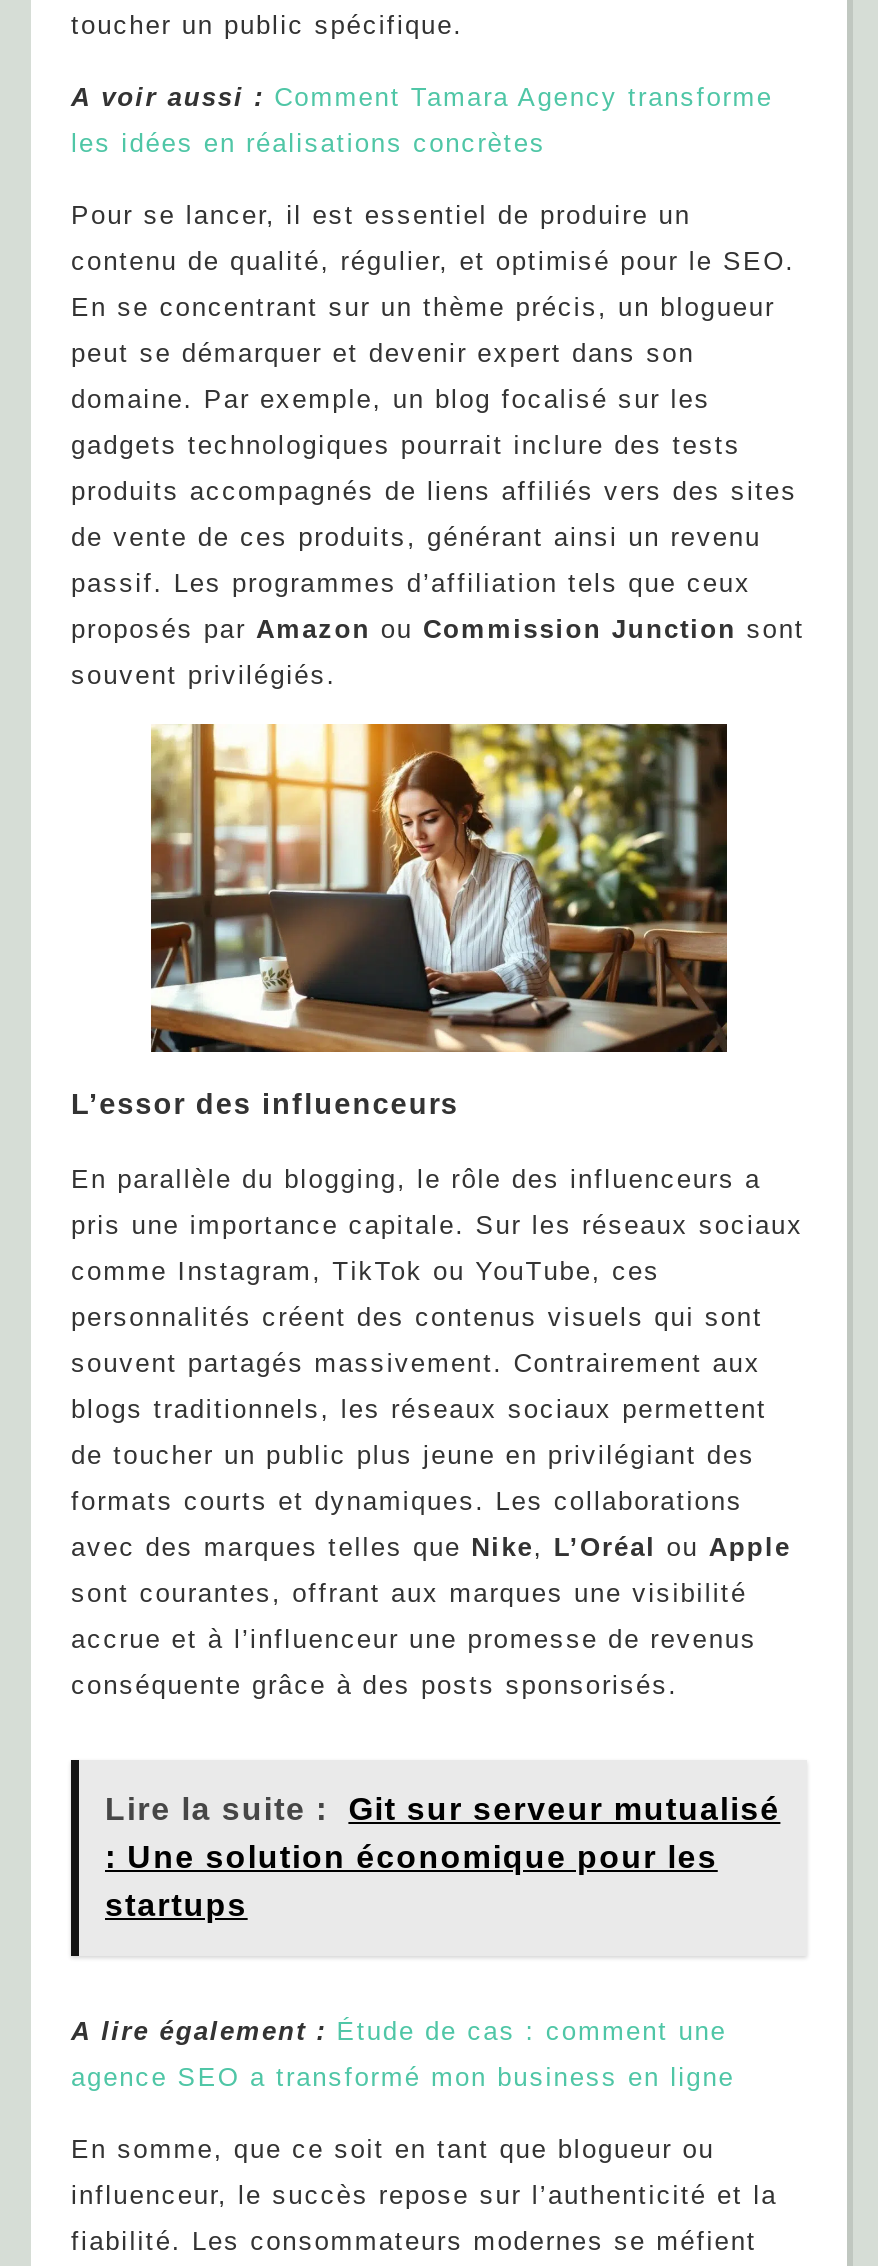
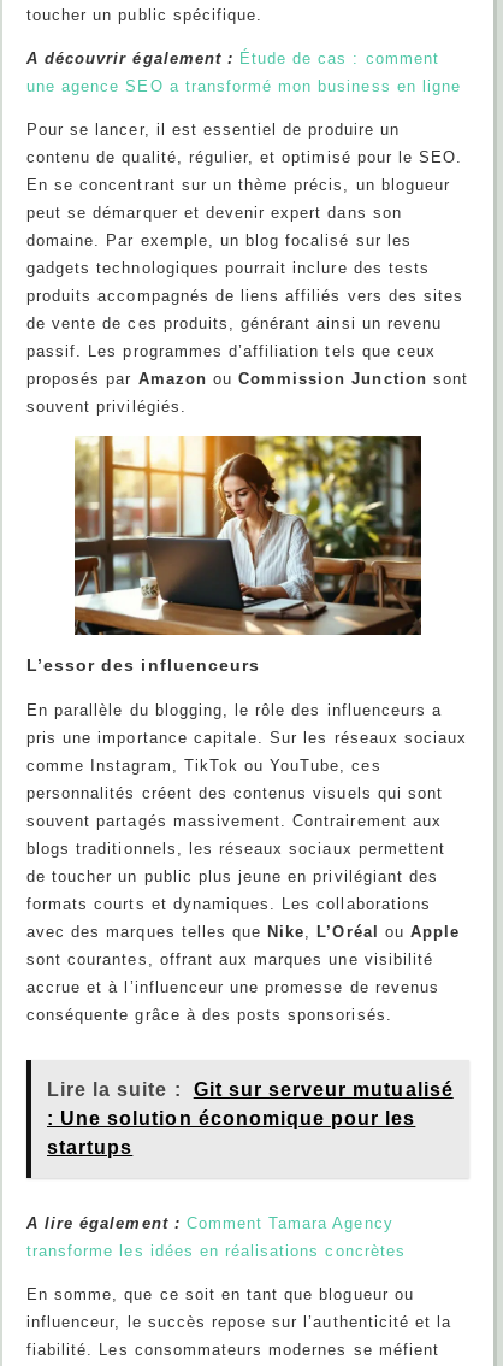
[71,82,773,112] A voir aussi : Comment Tamara Agency transforme -> [26,49,439,67] A découvrir également : Étude de cas : comment
[71,128,546,158] les idées en réalisations concrètes -> [26,77,461,95] une agence SEO a transformé mon business en ligne
[71,2016,727,2046] A lire également : Étude de cas : comment une -> [26,1214,393,1232] A lire également : Comment Tamara Agency
[71,2062,735,2092] agence SEO a transformé mon business en ligne -> [26,1242,405,1260] transforme les idées en réalisations concrètes

